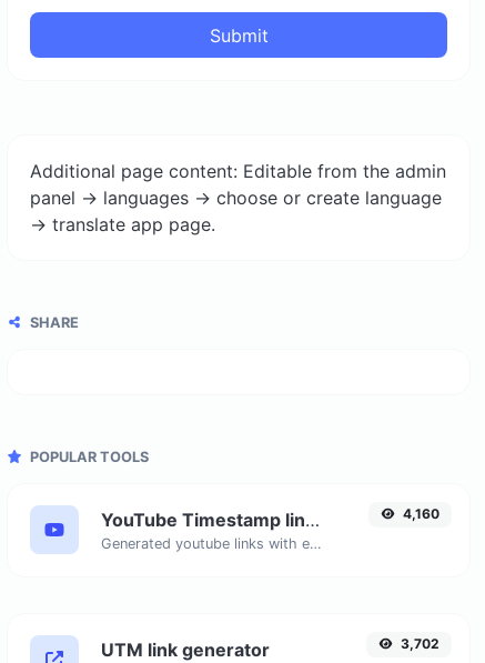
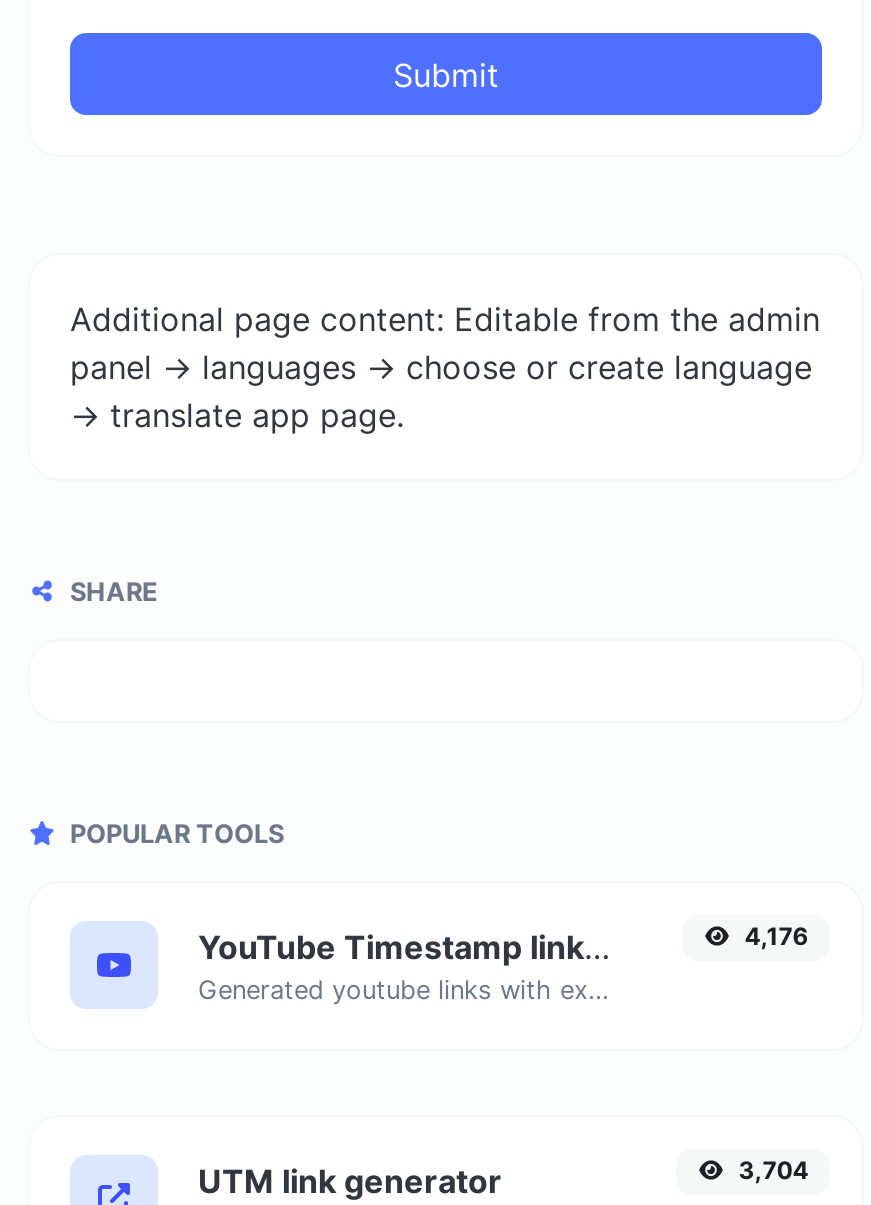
[400,505,440,522] 4,160 -> [738,921,808,951] 4,176
[398,635,440,652] 3,702 -> [732,1155,808,1185] 3,704

